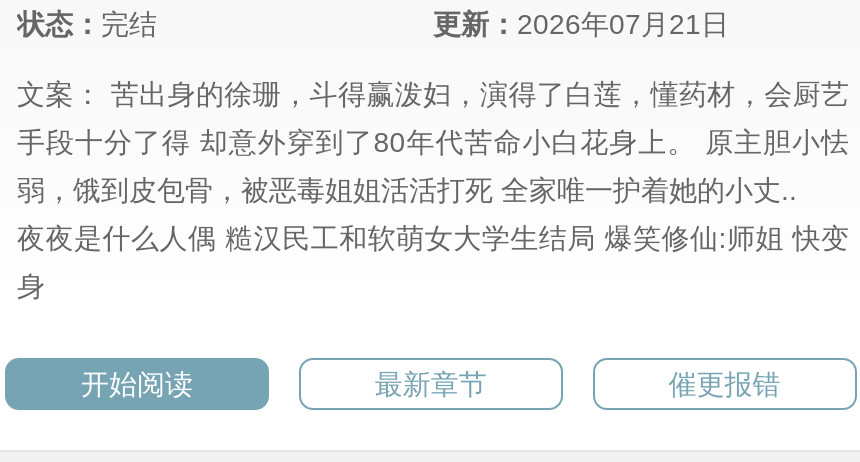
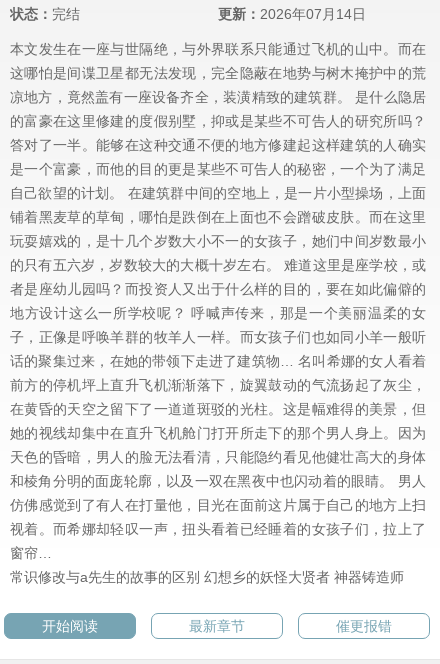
[17,9,849,303] 更新：2026年07月21日 | 文案： 苦出身的徐珊，斗得赢泼妇，演得了白莲，懂药材，会厨艺 | 手段十分了得 却意外穿到了80年代苦命小白花身上。 原主胆小怯 | 弱，饿到皮包骨，被恶毒姐姐活活打死 全家唯一护着她的小丈.. | 夜夜是什么人偶 糙汉民工和软萌女大学生结局 爆笑修仙:师姐 快变 | 身 -> [10,6,426,585] 更新：2026年07月14日 | 本文发生在一座与世隔绝，与外界联系只能通过飞机的山中。而在 | 这哪怕是间谍卫星都无法发现，完全隐蔽在地势与树木掩护中的荒 | 凉地方，竟然盖有一座设备齐全，装潢精致的建筑群。 是什么隐居 | 的富豪在这里修建的度假别墅，抑或是某些不可告人的研究所吗？ | 答对了一半。能够在这种交通不便的地方修建起这样建筑的人确实 | 是一个富豪，而他的目的更是某些不可告人的秘密，一个为了满足 | 自己欲望的计划。 在建筑群中间的空地上，是一片小型操场，上面 | 铺着黑麦草的草甸，哪怕是跌倒在上面也不会蹭破皮肤。而在这里 | 玩耍嬉戏的，是十几个岁数大小不一的女孩子，她们中间岁数最小 | 的只有五六岁，岁数较大的大概十岁左右。 难道这里是座学校，或 | 者是座幼儿园吗？而投资人又出于什么样的目的，要在如此偏僻的 | 地方设计这么一所学校呢？ 呼喊声传来，那是一个美丽温柔的女 | 子，正像是呼唤羊群的牧羊人一样。而女孩子们也如同小羊一般听 | 话的聚集过来，在她的带领下走进了建筑物… 名叫希娜的女人看着 | 前方的停机坪上直升飞机渐渐落下，旋翼鼓动的气流扬起了灰尘， | 在黄昏的天空之留下了一道道斑驳的光柱。这是幅难得的美景，但 | 她的视线却集中在直升飞机舱门打开所走下的那个男人身上。因为 | 天色的昏暗，男人的脸无法看清，只能隐约看见他健壮高大的身体 | 和棱角分明的面庞轮廓，以及一双在黑夜中也闪动着的眼睛。 男人 | 仿佛感觉到了有人在打量他，目光在面前这片属于自己的地方上扫 | 视着。而希娜却轻叹一声，扭头看着已经睡着的女孩子们，拉上了 | 窗帘… | 常识修改与a先生的故事的区别 幻想乡的妖怪大贤者 神器铸造师

